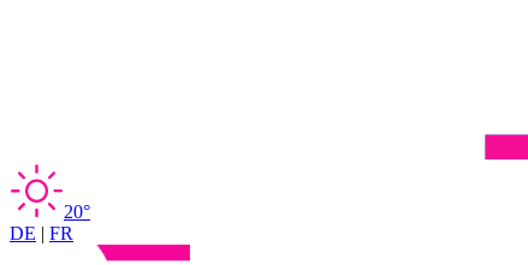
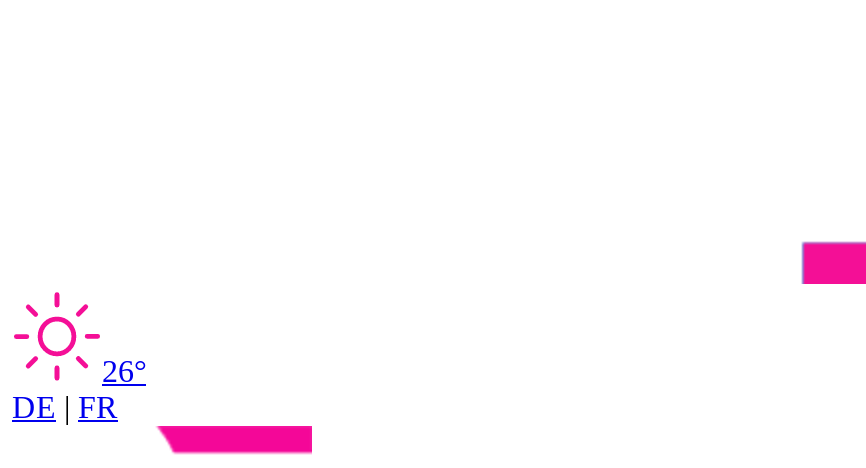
[64,201,90,222] 20° -> [102,354,146,388] 26°

